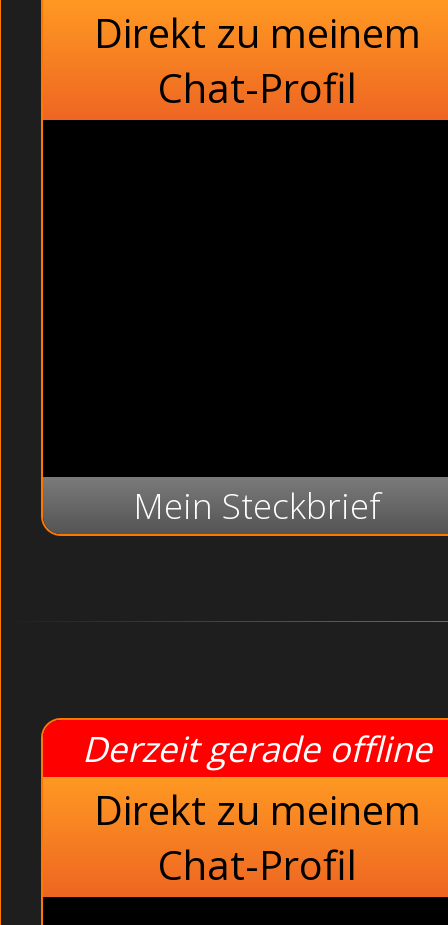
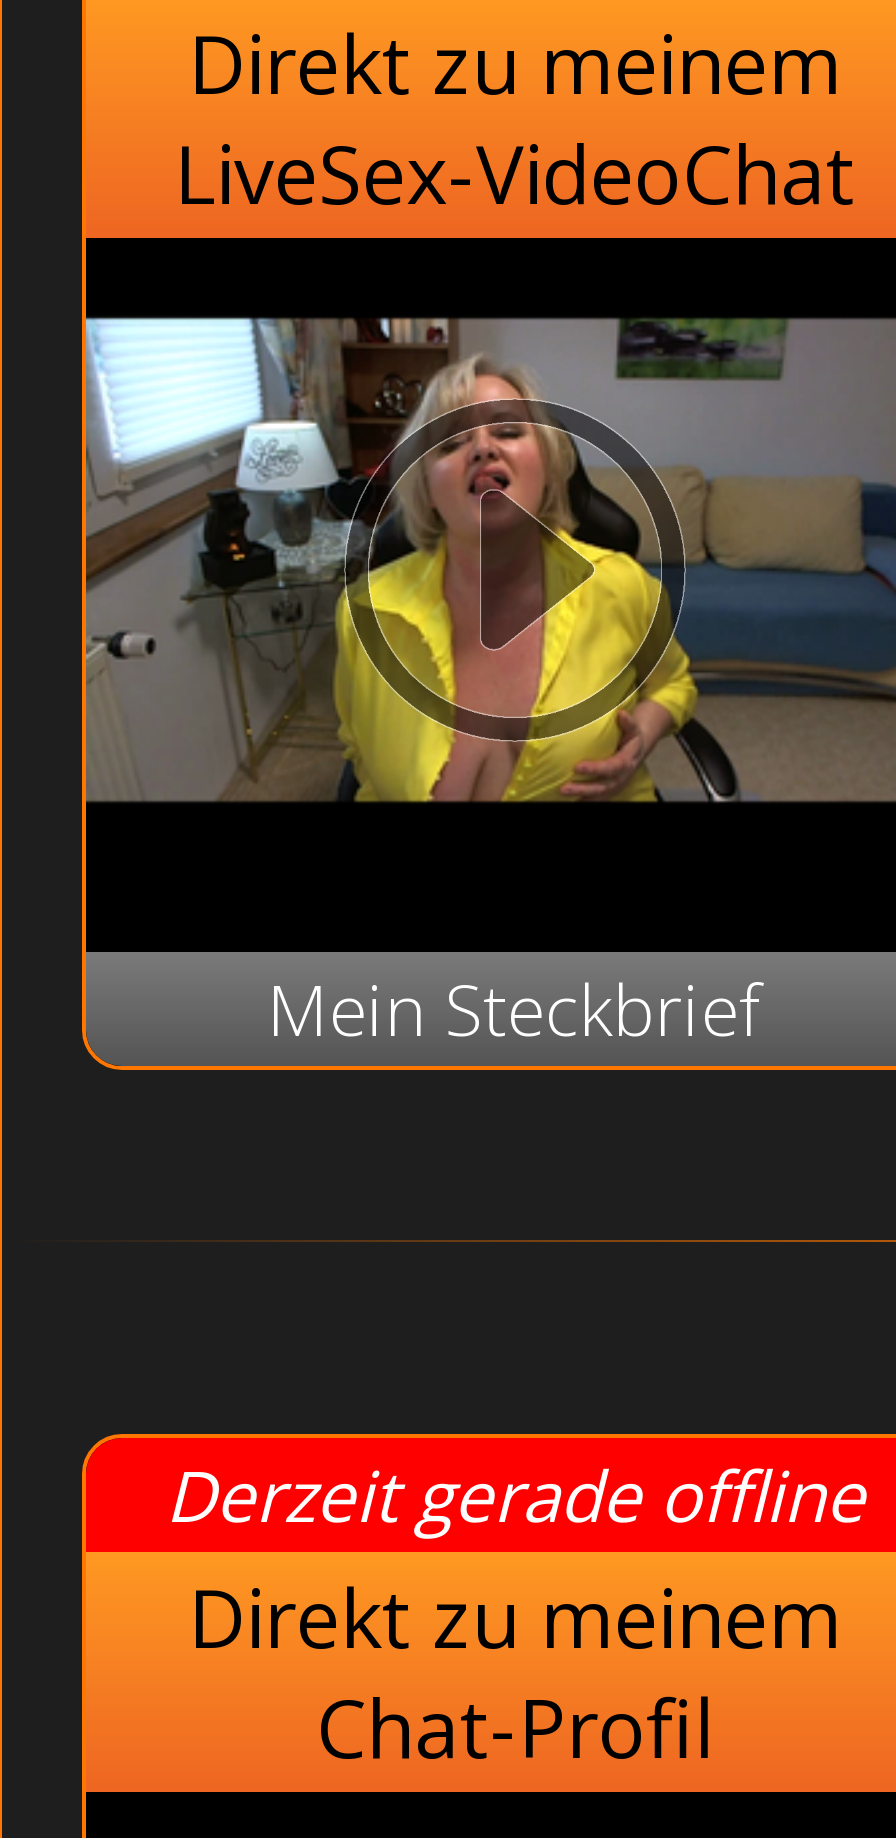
none -> [84,316,890,804] [image]
[158,60,357,115] Chat-Profil -> [174,119,856,229] LiveSex-VideoChat

